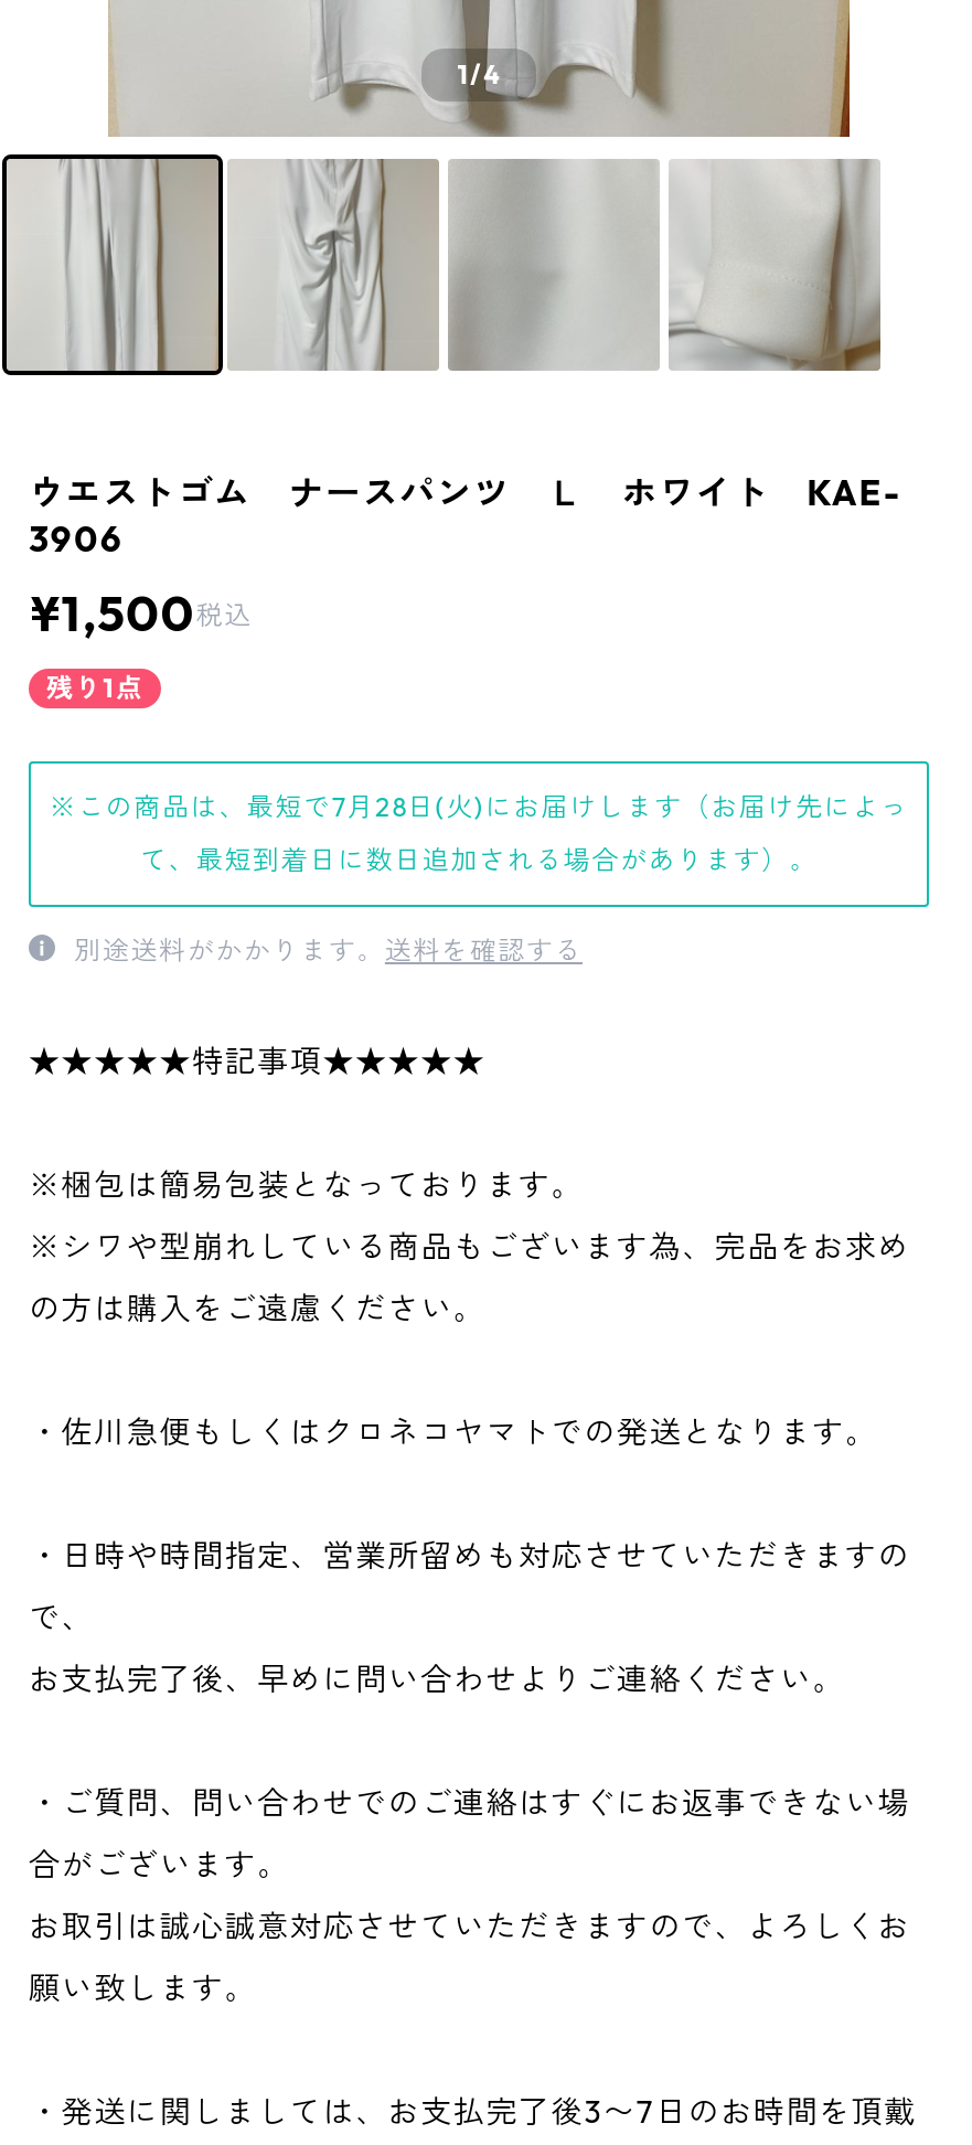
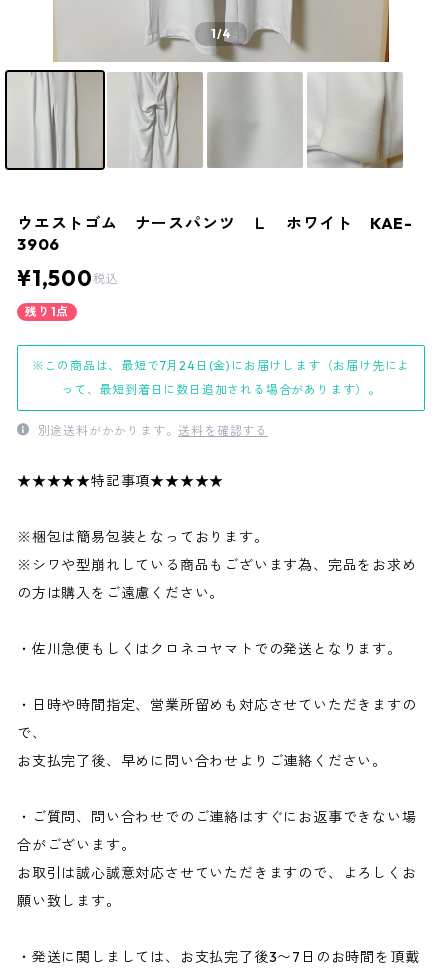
[49,790,908,823] ※この商品は、最短で7月28日(火)にお届けします（お届け先によっ -> [32,358,410,373] ※この商品は、最短で7月24日(金)にお届けします（お届け先によ
[140,843,818,876] て、最短到着日に数日追加される場合があります）。 -> [61,382,381,397] って、最短到着日に数日追加される場合があります）。

